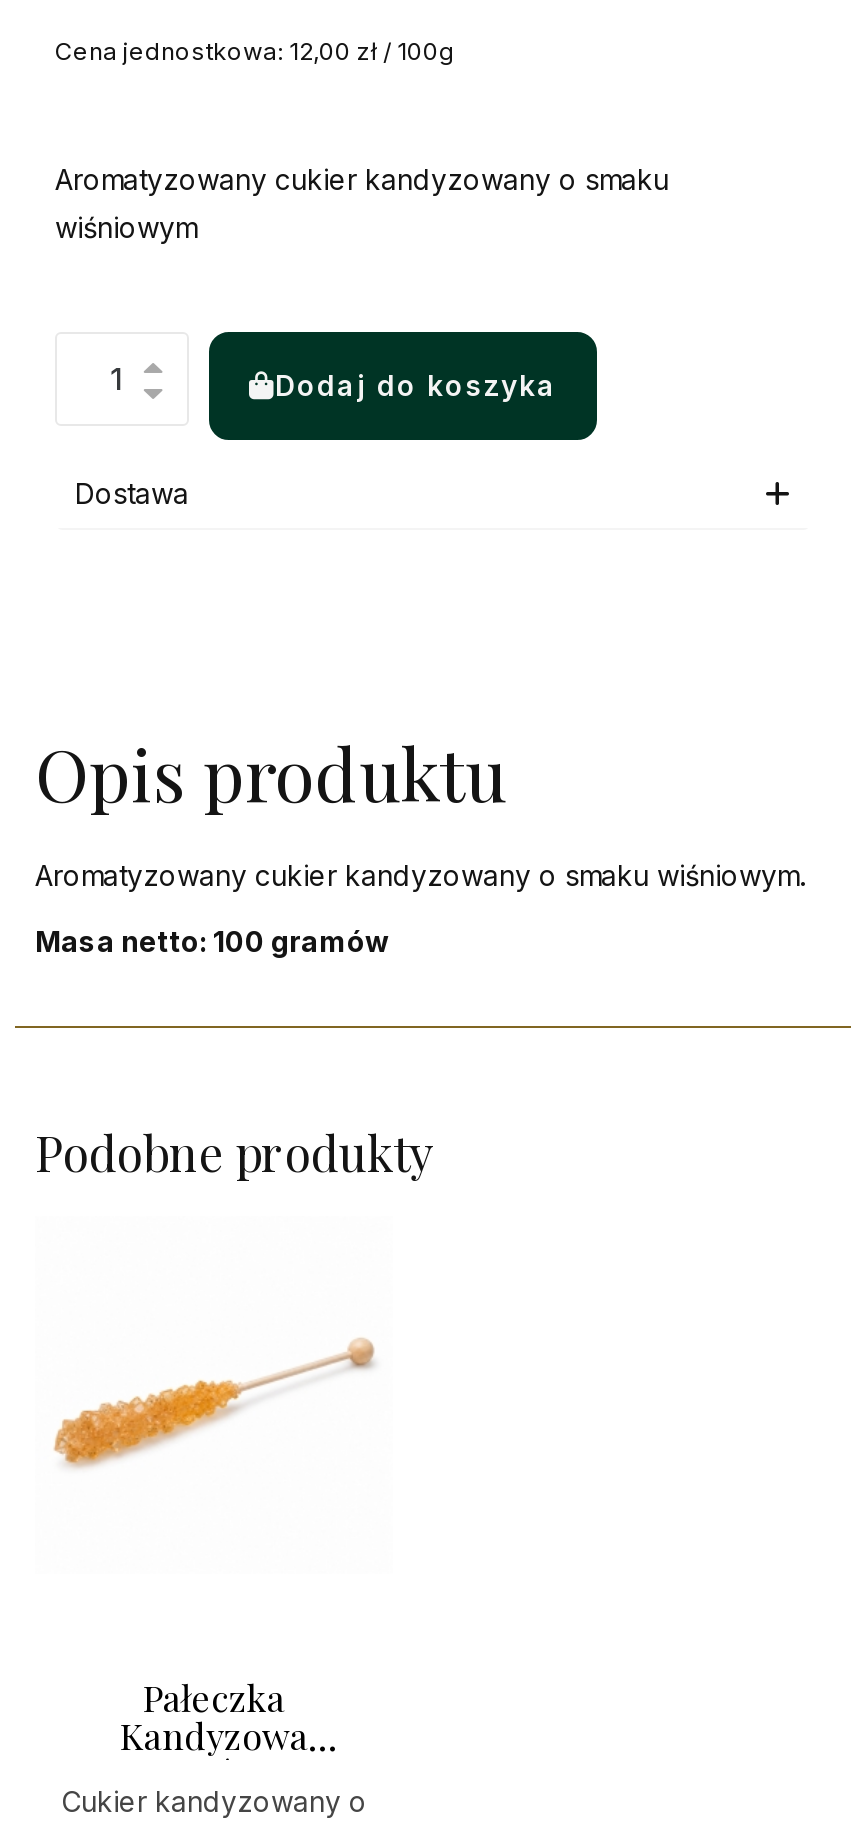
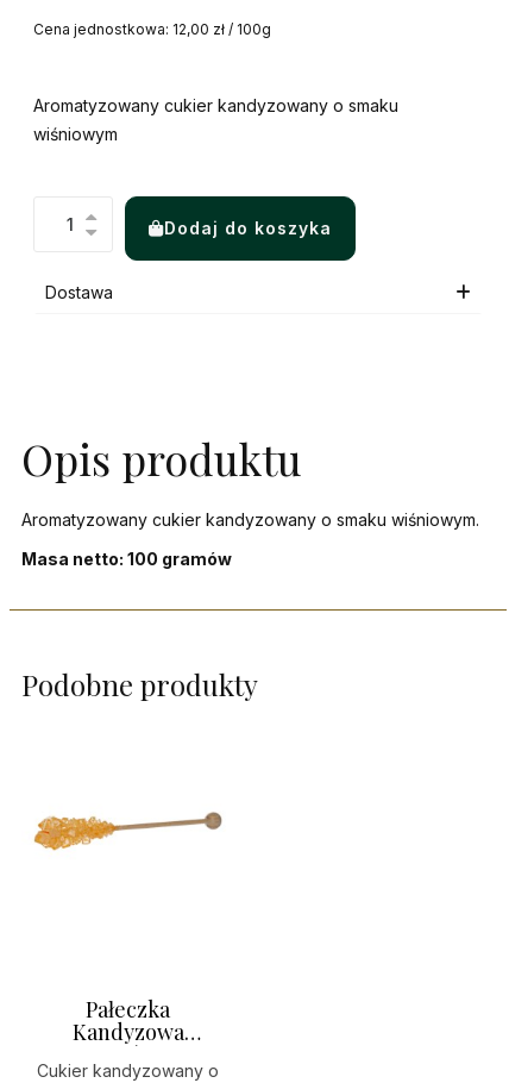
[53,1338,375,1468] [image] -> [33,796,222,871] [image]

